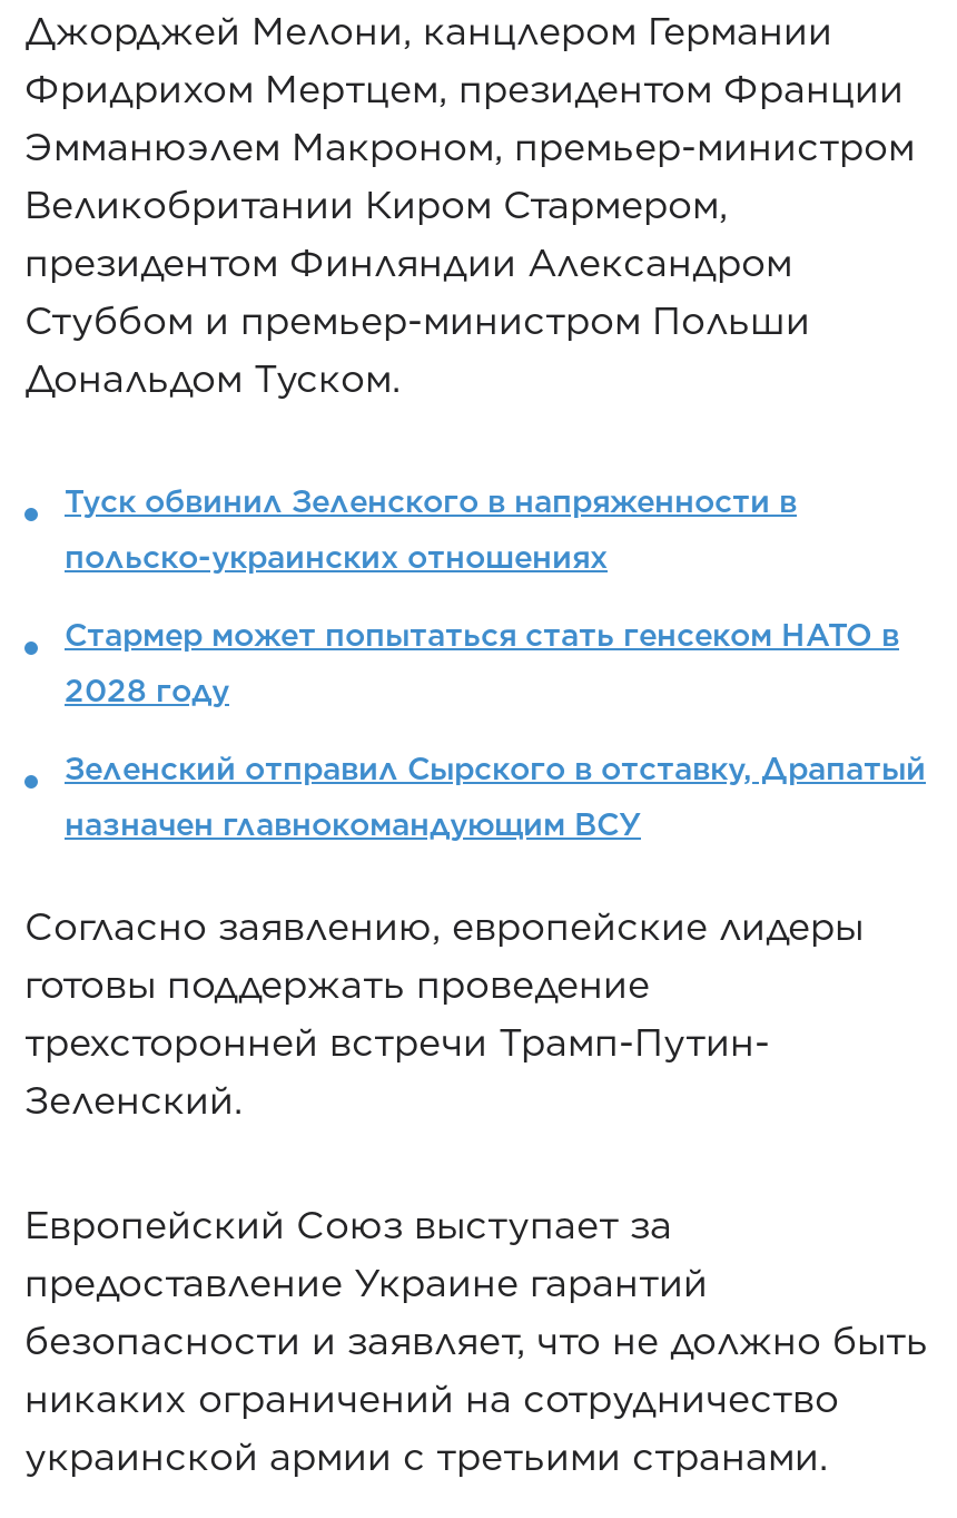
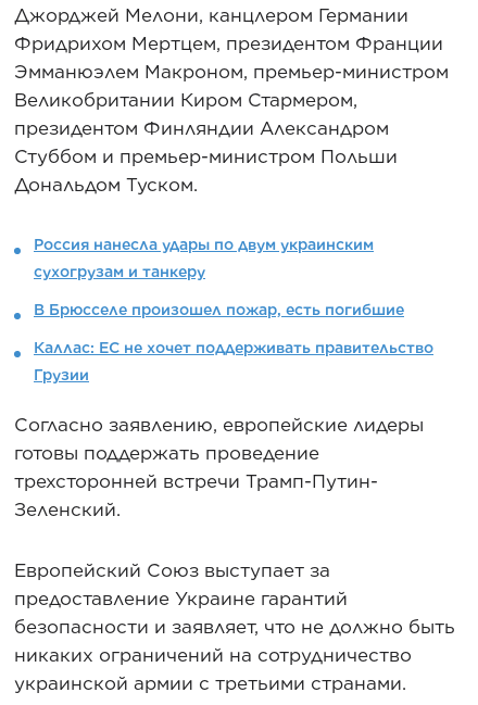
[65,484,926,842] Туск обвинил Зеленского в напряженности в | польско-украинских отношениях | Стармер может попытаться стать генсеком НАТО в | 2028 году | Зеленский отправил Сырского в отставку, Драпатый | назначен главнокомандующим ВСУ -> [34,236,433,384] Россия нанесла удары по двум украинским | сухогрузам и танкеру | В Брюсселе произошел пожар, есть погибшие | Каллас: ЕС не хочет поддерживать правительство | Грузии

